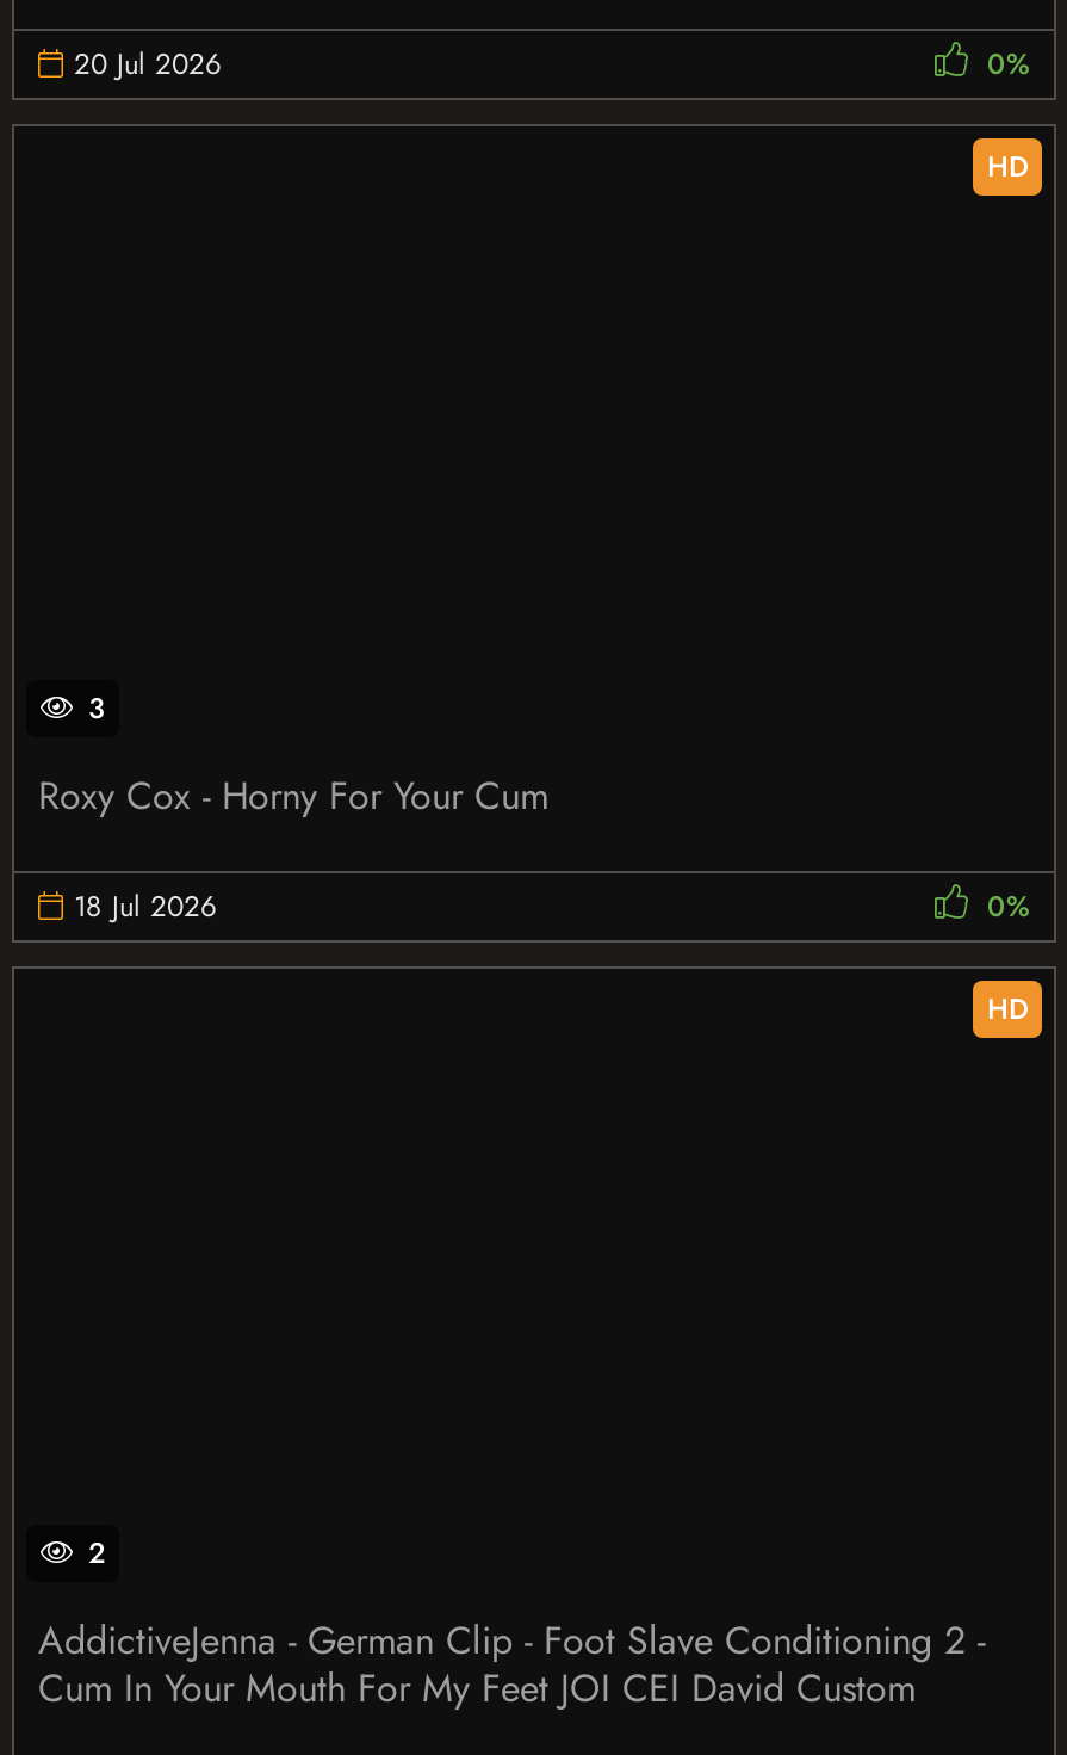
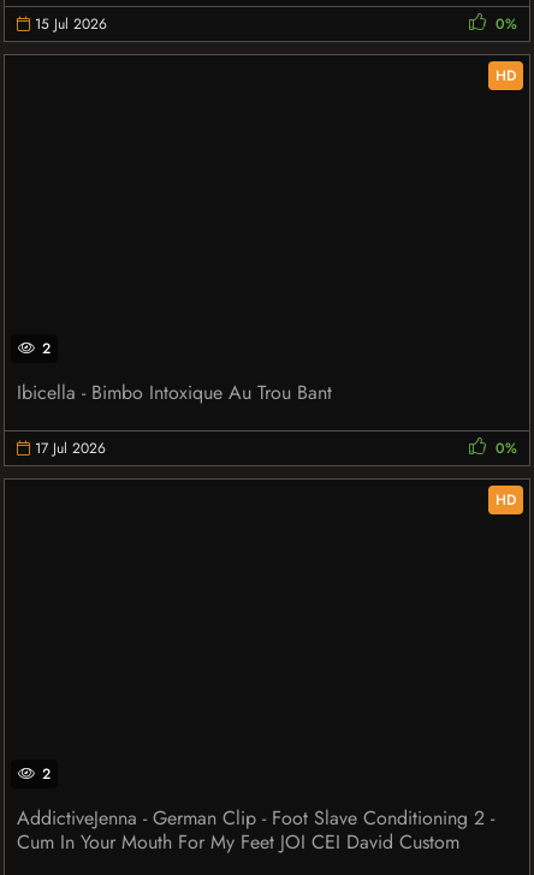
[74,42,222,85] 20 Jul 2026 -> [35,13,107,35] 15 Jul 2026
[88,688,105,731] 3 -> [42,338,51,360] 2
[38,769,548,824] Roxy Cox - Horny For Your Cum -> [17,379,332,407] Ibicella - Bimbo Intoxique Au Trou Bant
[74,886,217,929] 18 Jul 2026 -> [35,438,106,460] 17 Jul 2026

